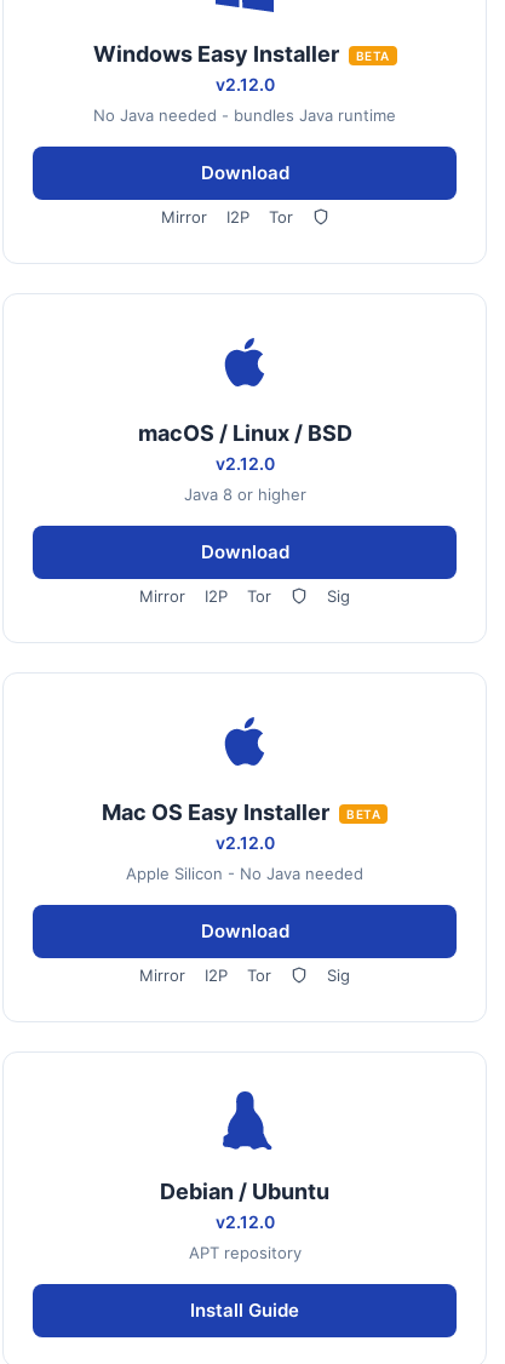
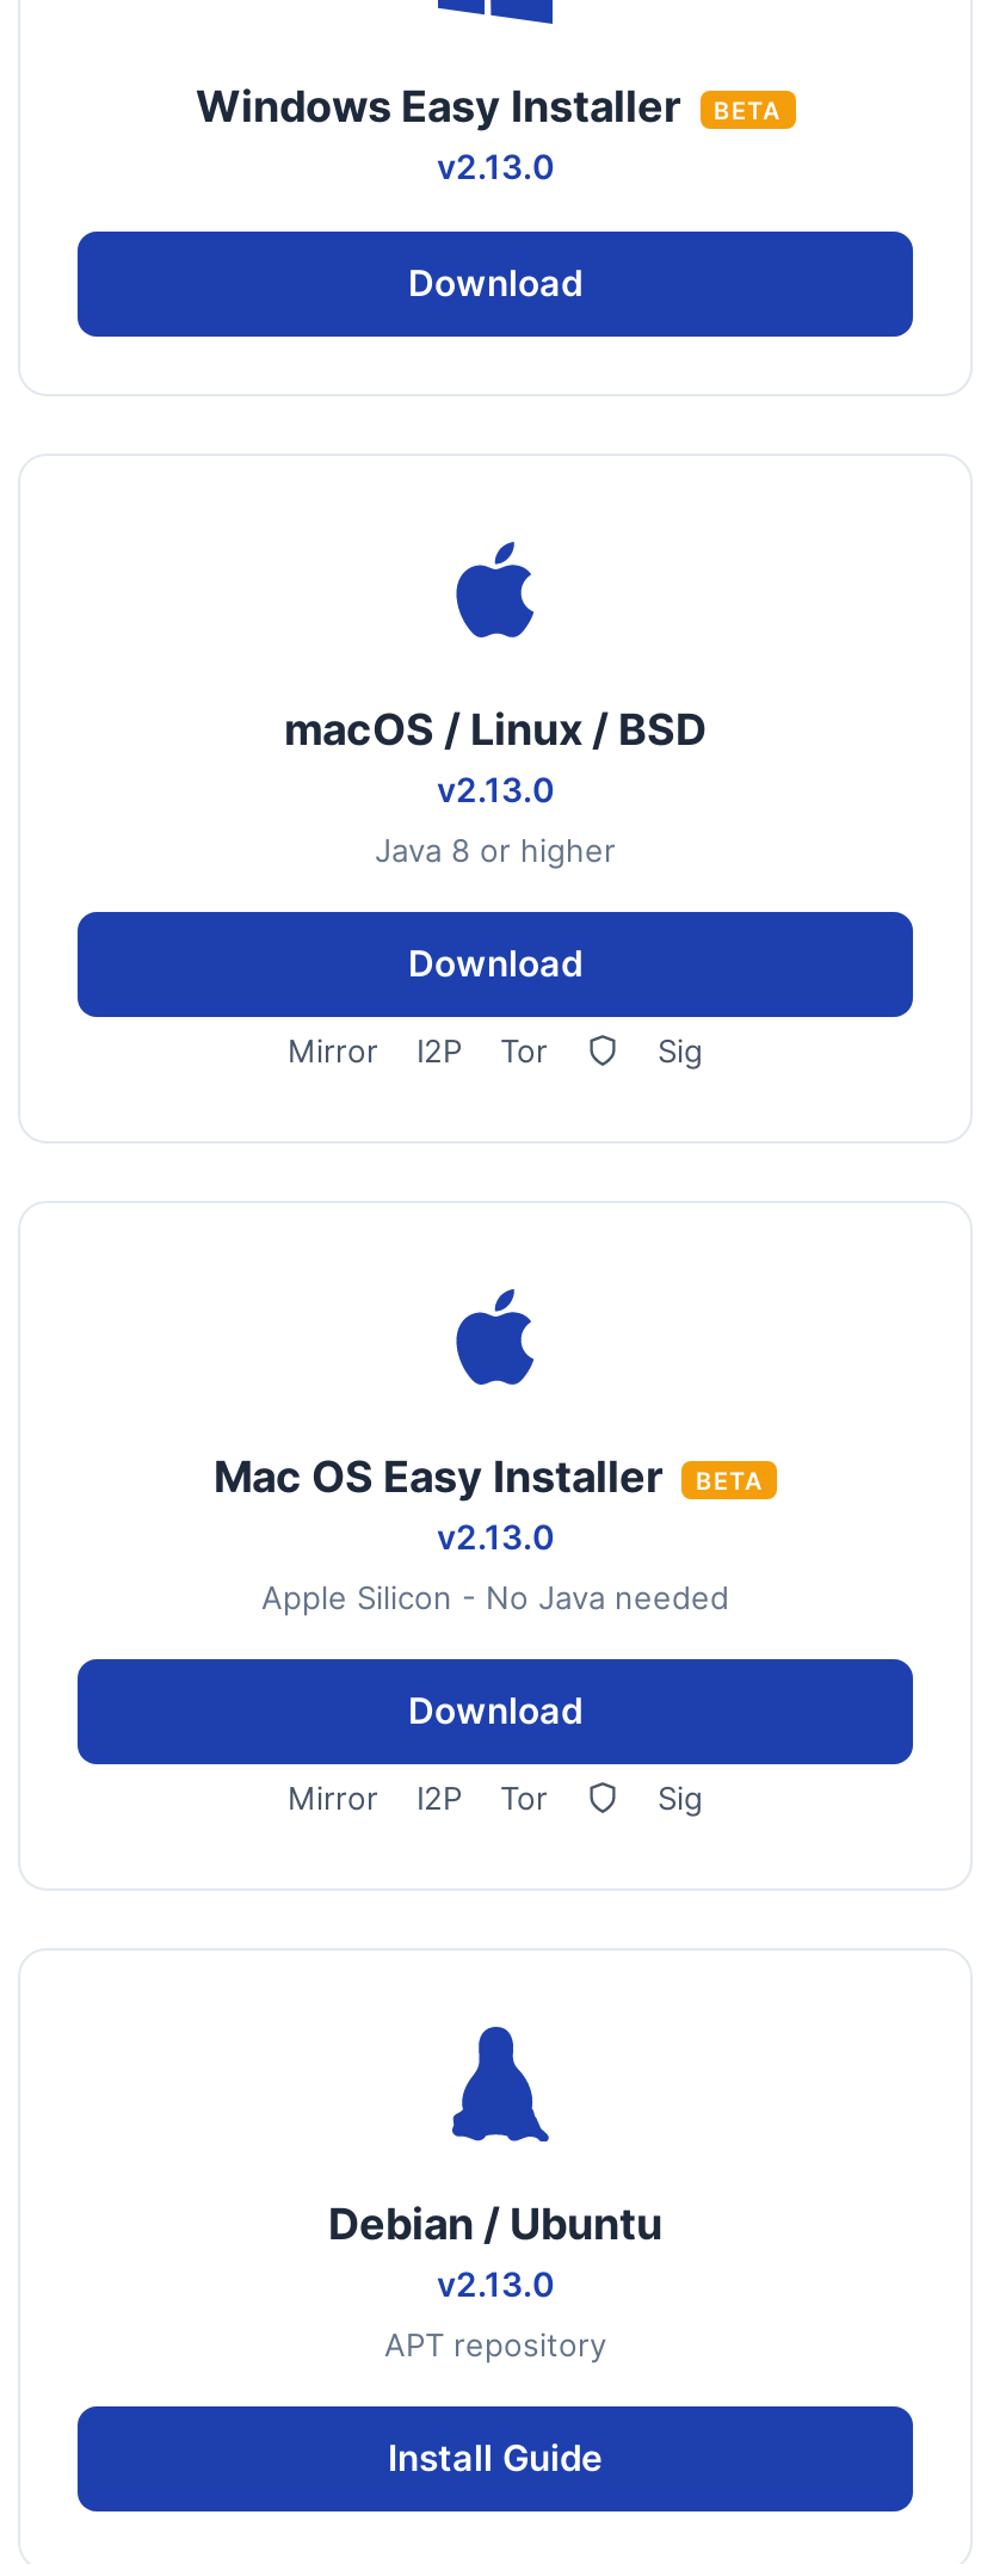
[93,74,396,125] v2.12.0 | No Java needed - bundles Java runtime -> [437,146,554,186] v2.13.0
[160,207,292,227] Mirror | I2P | Tor -> none
[215,453,274,474] v2.12.0 -> [437,769,554,809] v2.13.0
[215,832,274,853] v2.12.0 -> [437,1516,554,1557] v2.13.0
[215,1211,274,1232] v2.12.0 -> [437,2263,554,2304] v2.13.0

